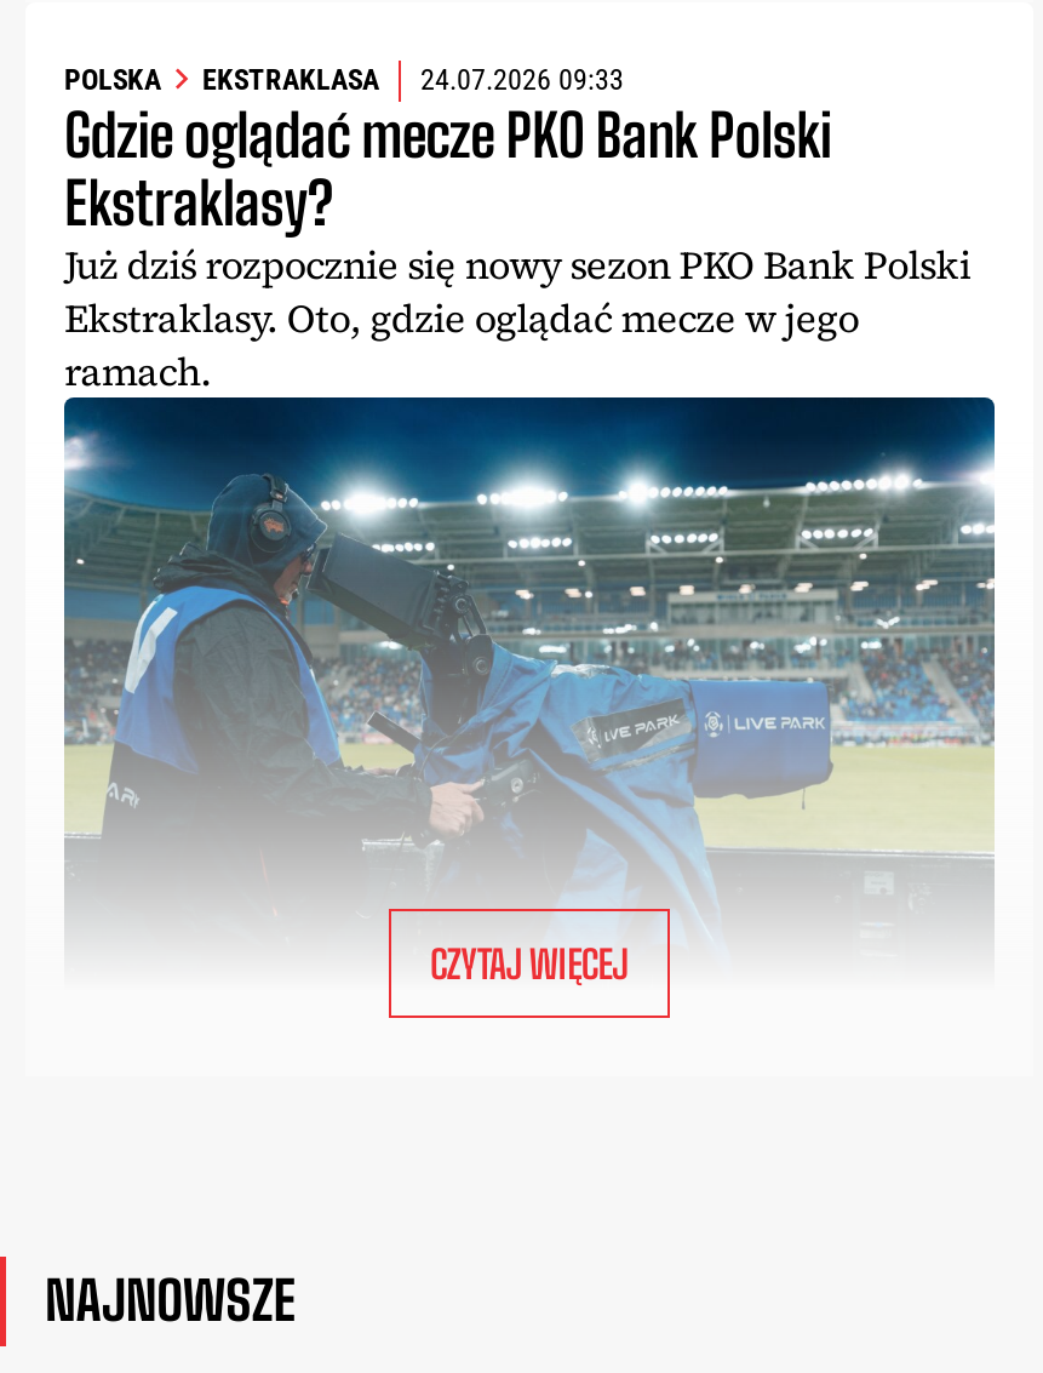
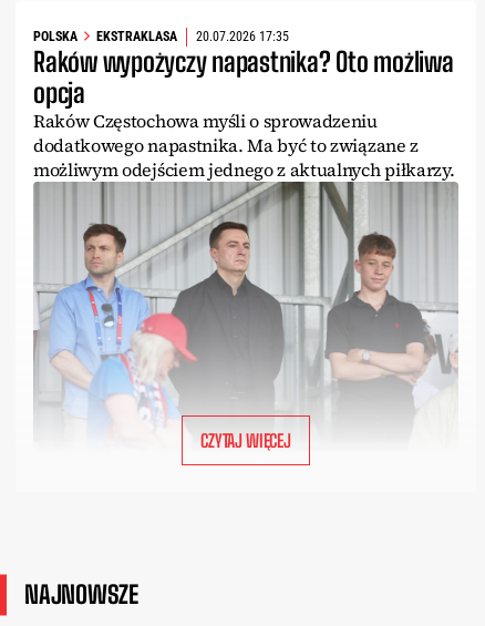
[64,64,970,397] 24.07.2026 09:33 | Gdzie oglądać mecze PKO Bank Polski | Ekstraklasy? | Już dziś rozpocznie się nowy sezon PKO Bank Polski | Ekstraklasy. Oto, gdzie oglądać mecze w jego | ramach. -> [33,29,454,181] 20.07.2026 17:35 | Raków wypożyczy napastnika? Oto możliwa | opcja | Raków Częstochowa myśli o sprowadzeniu | dodatkowego napastnika. Ma być to związane z | możliwym odejściem jednego z aktualnych piłkarzy.
[64,414,995,919] [image] -> [33,189,458,424] [image]

